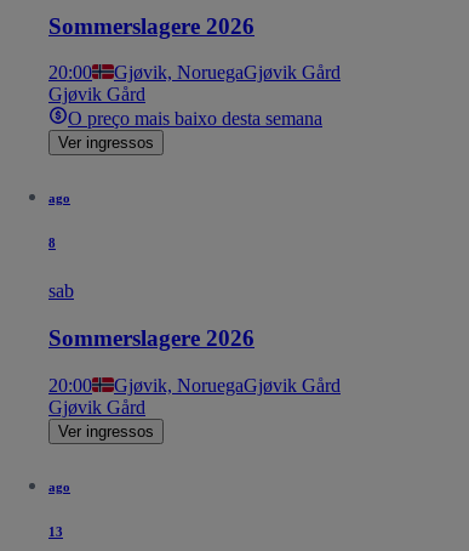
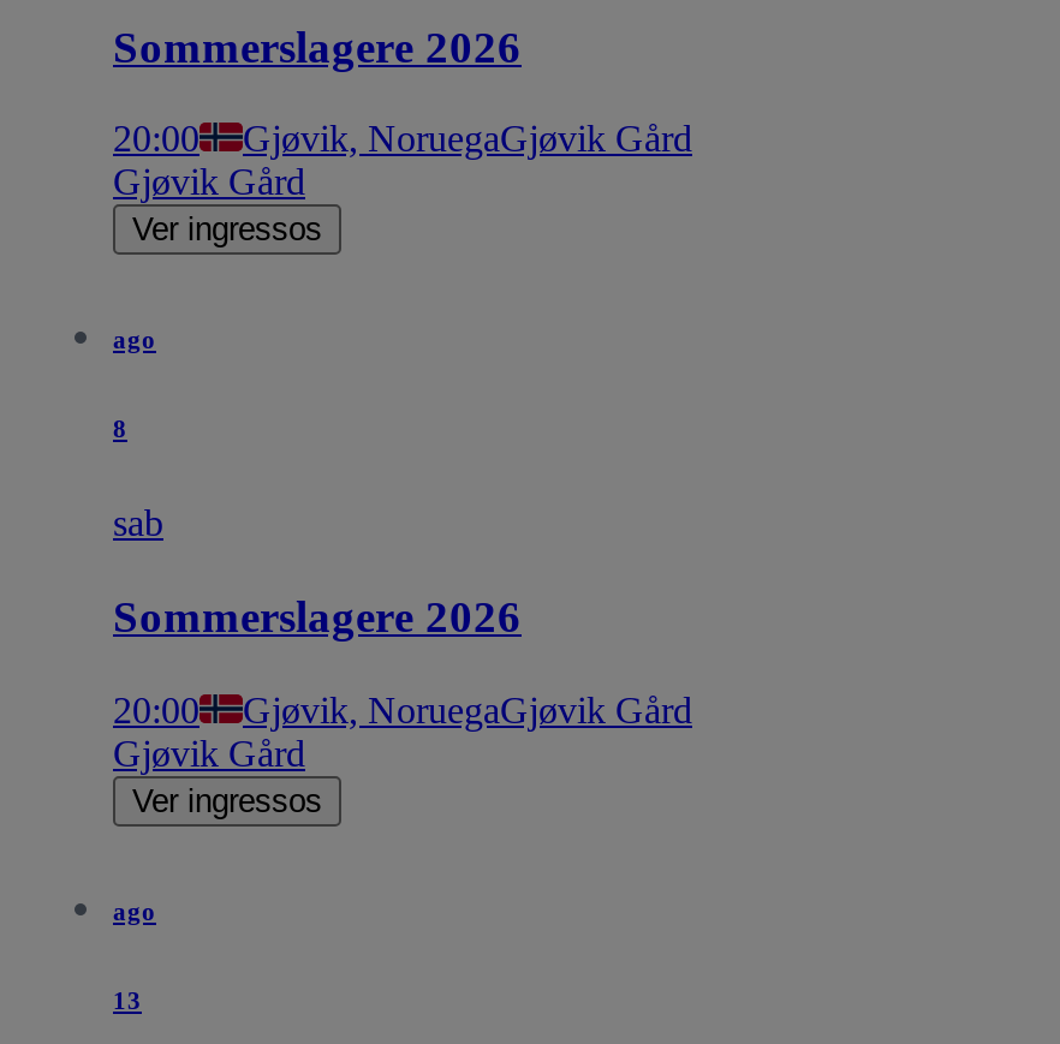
[68,109,322,129] O preço mais baixo desta semana -> none

